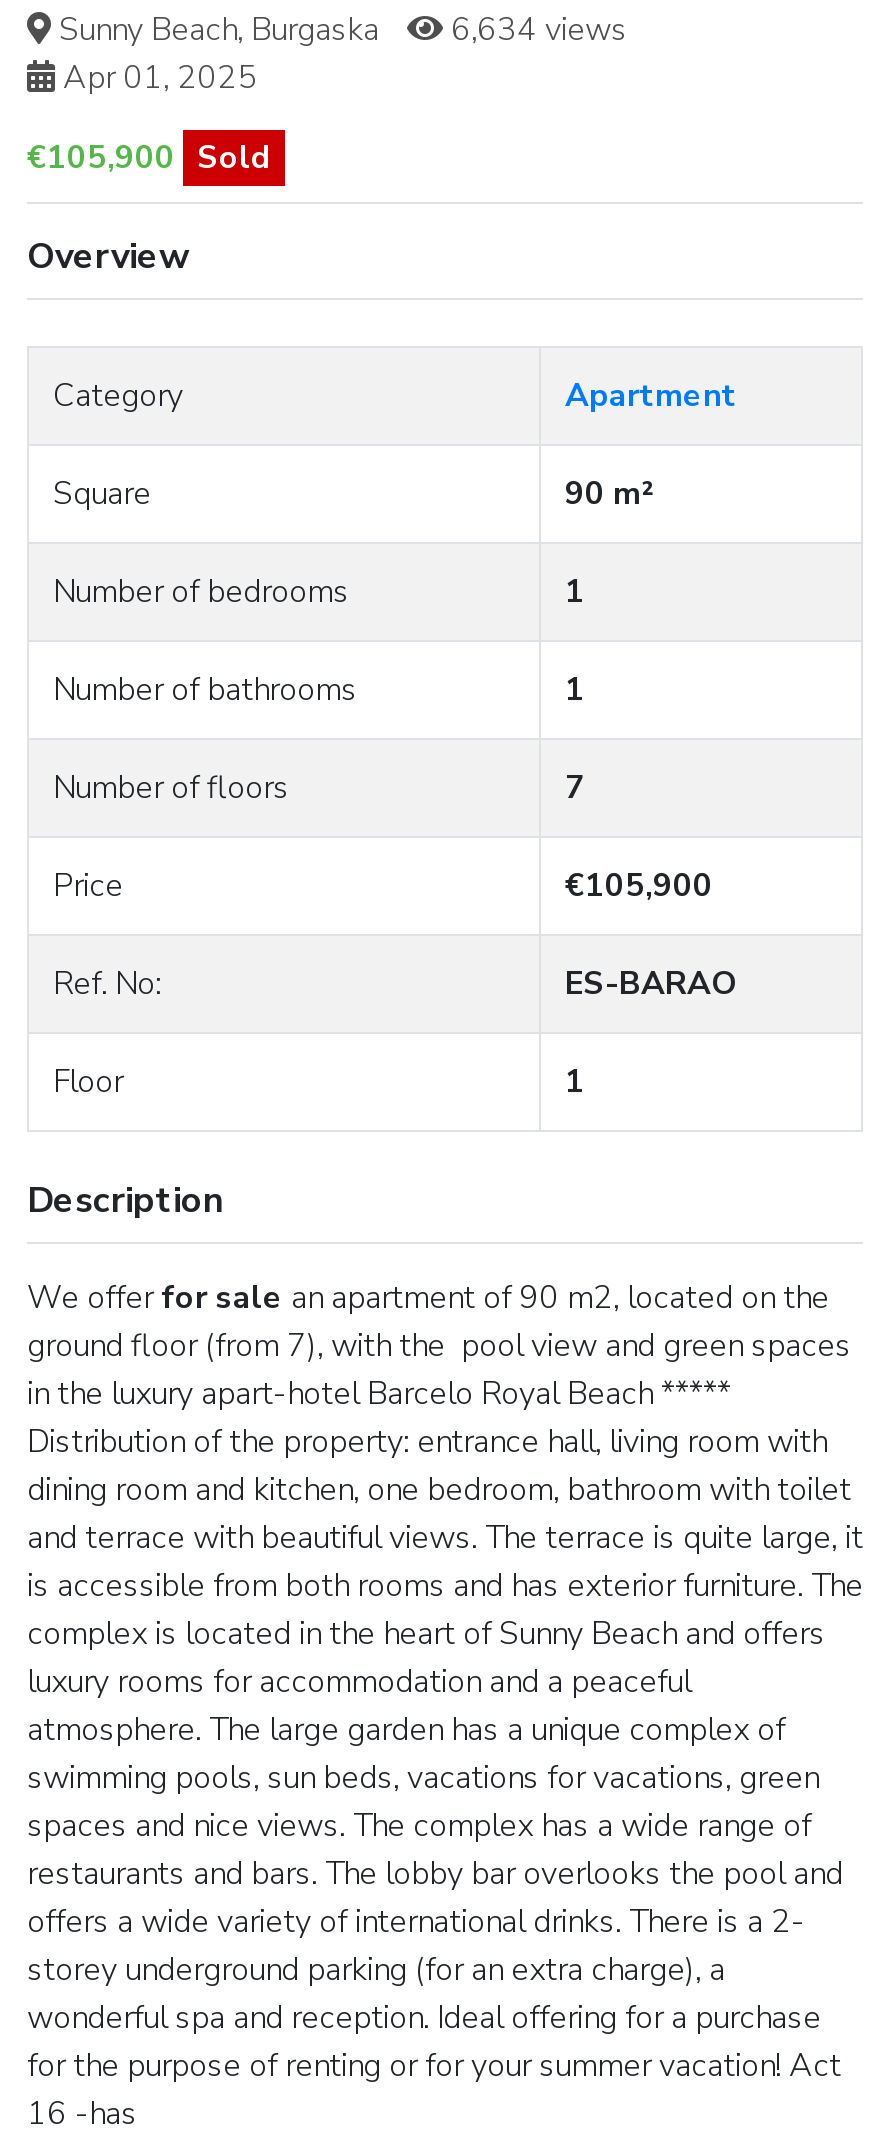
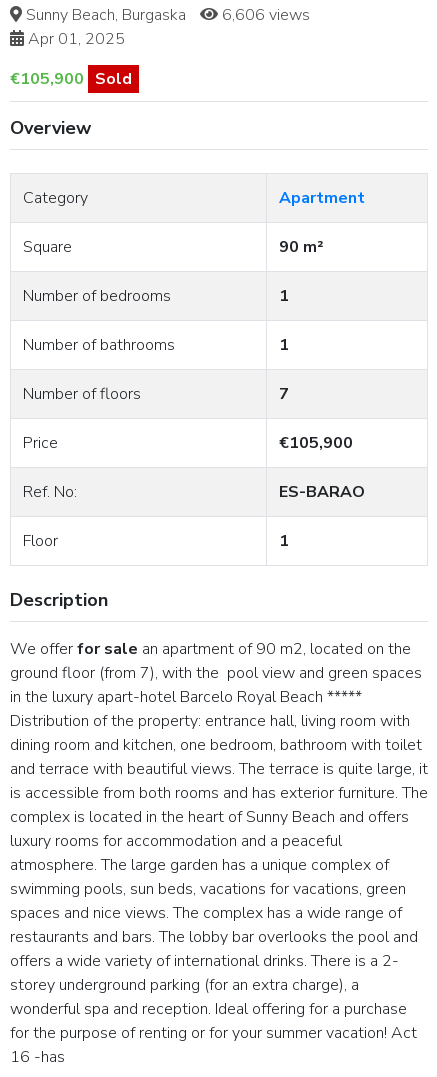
[51,8,627,52] Sunny Beach, Burgaska 6,634 views -> [22,4,310,26] Sunny Beach, Burgaska 6,606 views

